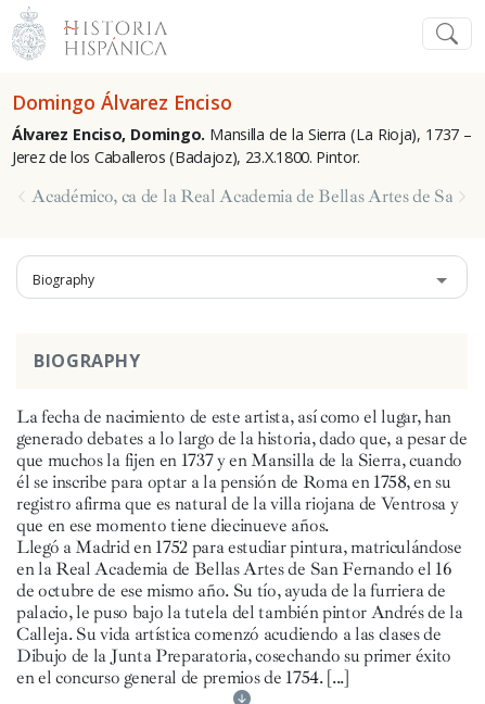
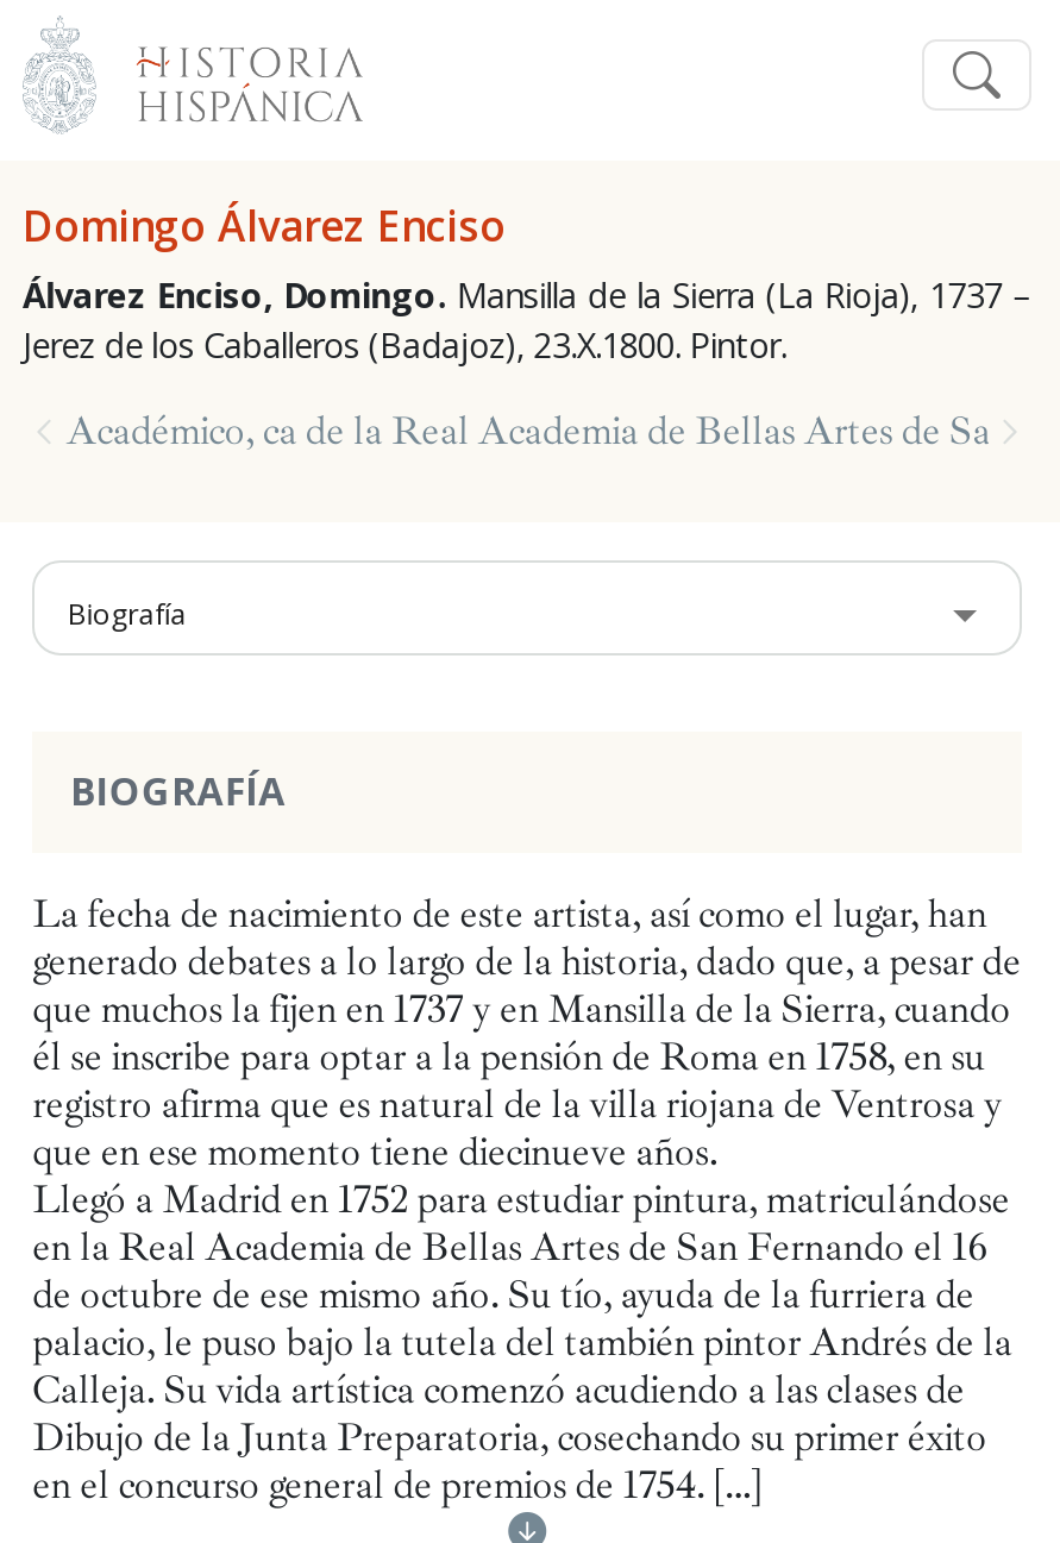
[33,271,94,289] Biography -> [68,594,186,634] Biografía
[34,349,141,373] BIOGRAPHY -> [70,765,286,817] BIOGRAFÍA

